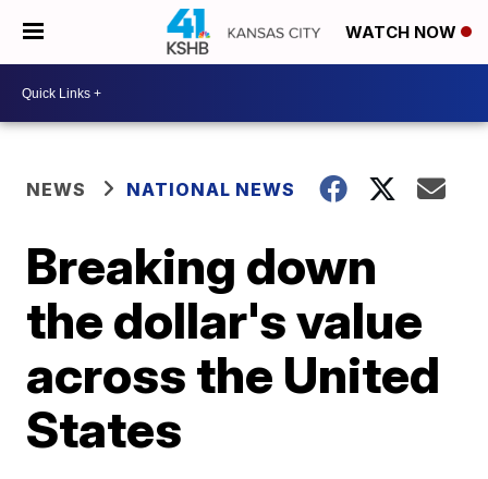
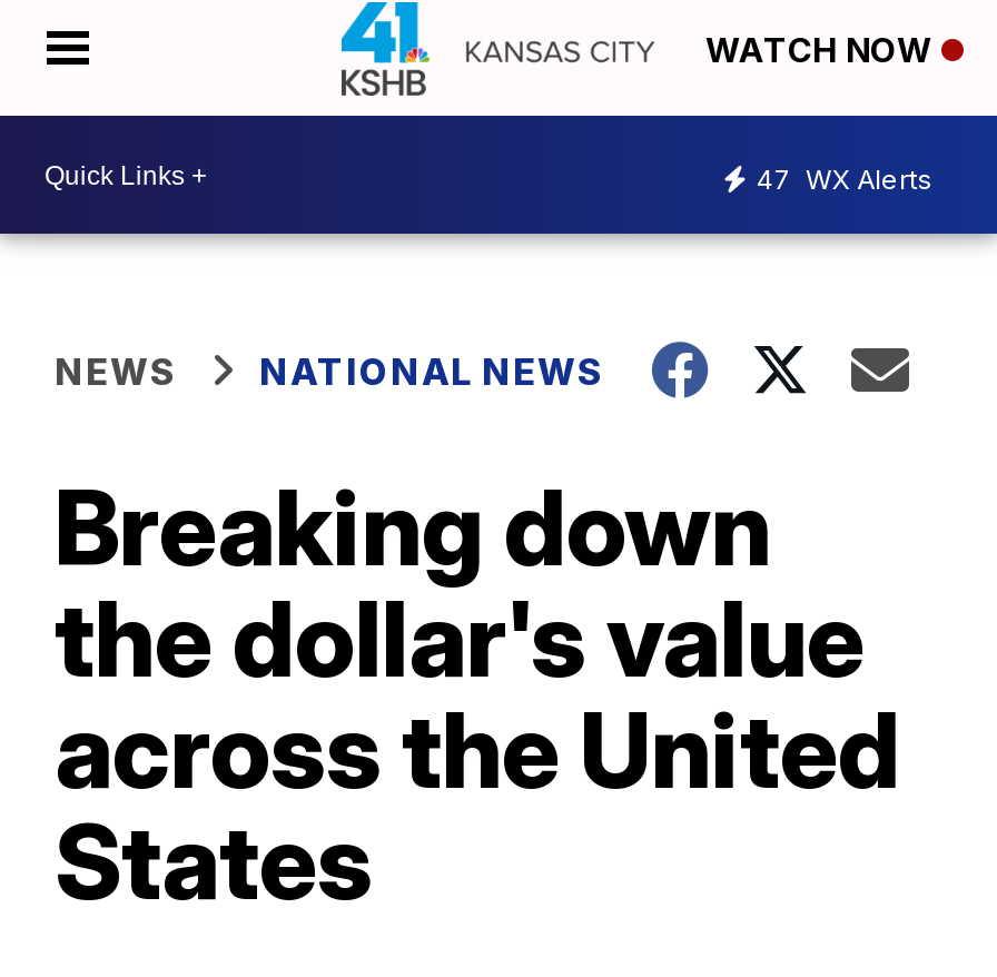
none -> [757,161,932,195] 47 WX Alerts

